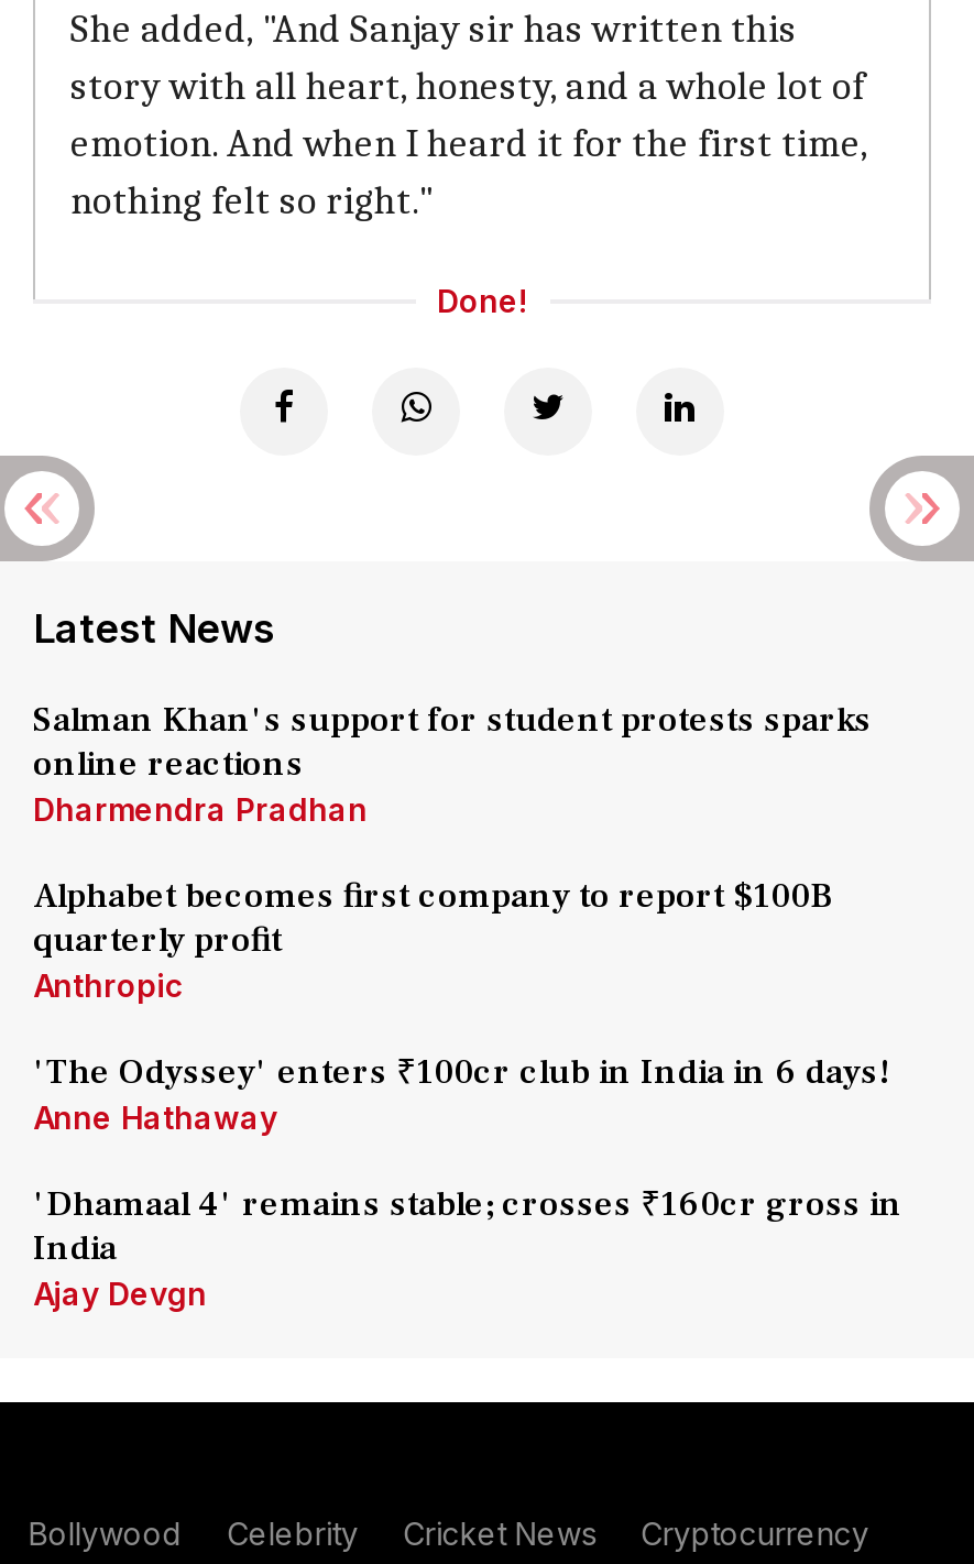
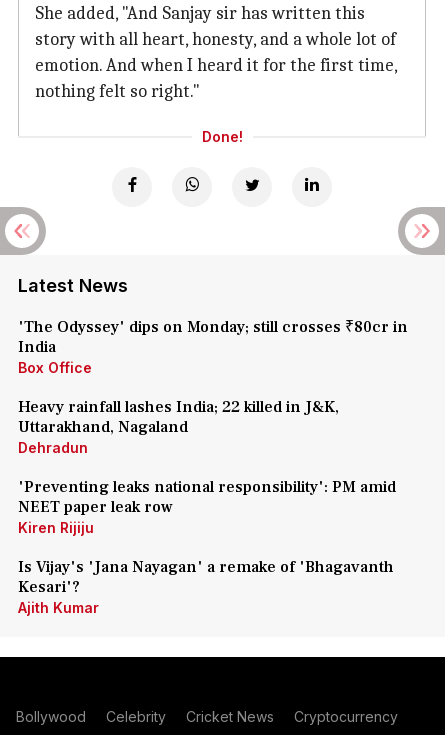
[33,698,902,1226] Salman Khan's support for student protests sparks | online reactions | Dharmendra Pradhan | Alphabet becomes first company to report $100B | quarterly profit | Anthropic | 'The Odyssey' enters ₹100cr club in India in 6 days! | Anne Hathaway | 'Dhamaal 4' remains stable; crosses ₹160cr gross in -> [18,317,408,337] 'The Odyssey' dips on Monday; still crosses ₹80cr in
moved [33,1226,117,1270] -> [18,337,56,357]: India
[33,1275,207,1312] Ajay Devgn -> [18,359,396,616] Box Office | Heavy rainfall lashes India; 22 killed in J&K, | Uttarakhand, Nagaland | Dehradun | 'Preventing leaks national responsibility': PM amid | NEET paper leak row | Kiren Rijiju | Is Vijay's 'Jana Nayagan' a remake of 'Bhagavanth | Kesari'? | Ajith Kumar

